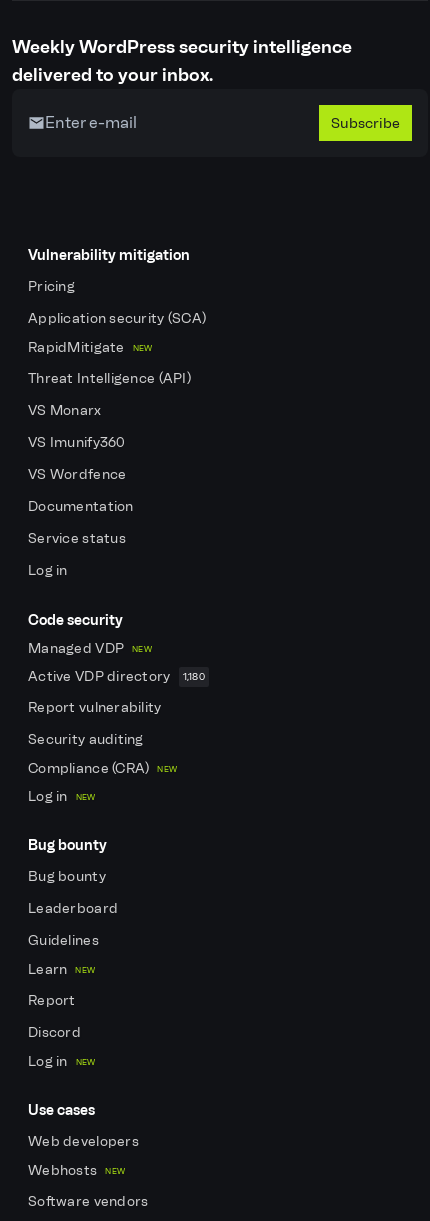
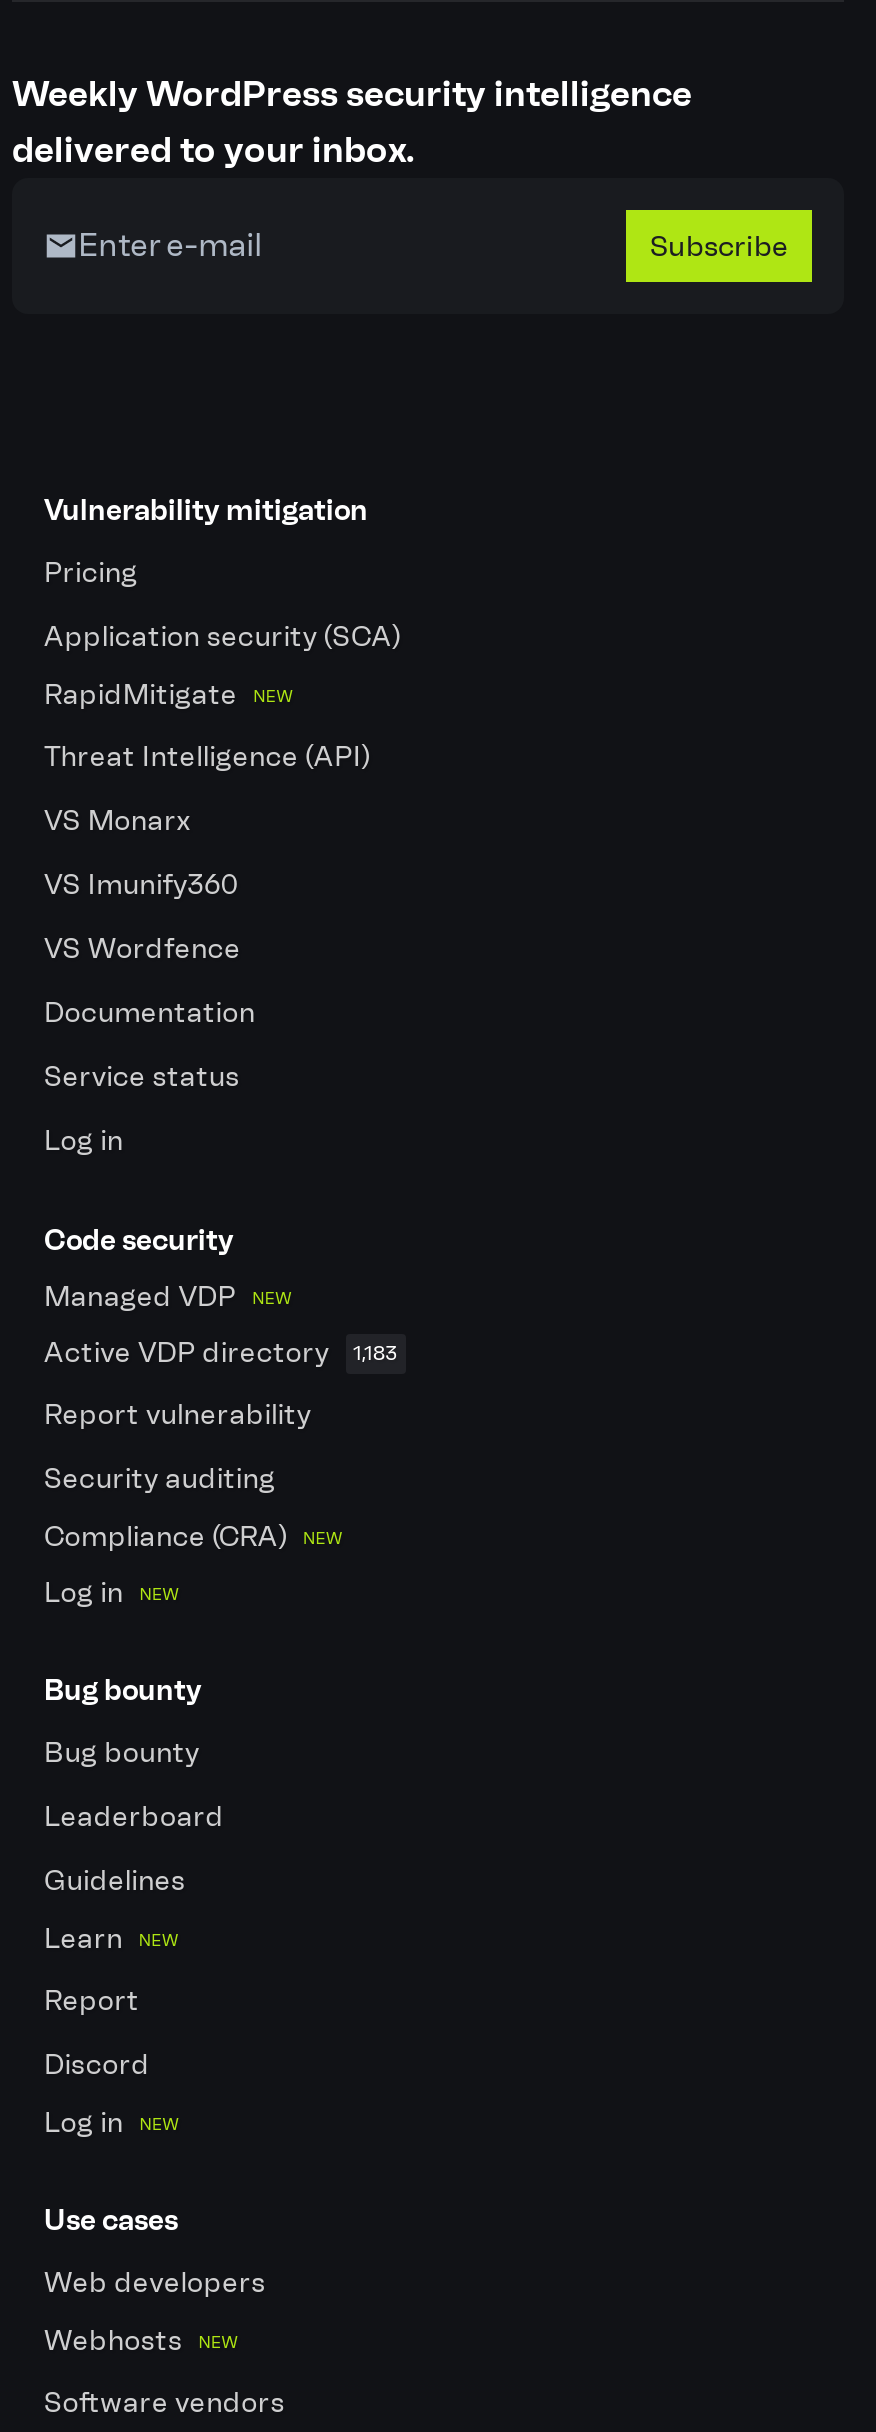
[28,668,205,685] Active VDP directory 1,180 -> [44,1336,398,1370] Active VDP directory 1,183

